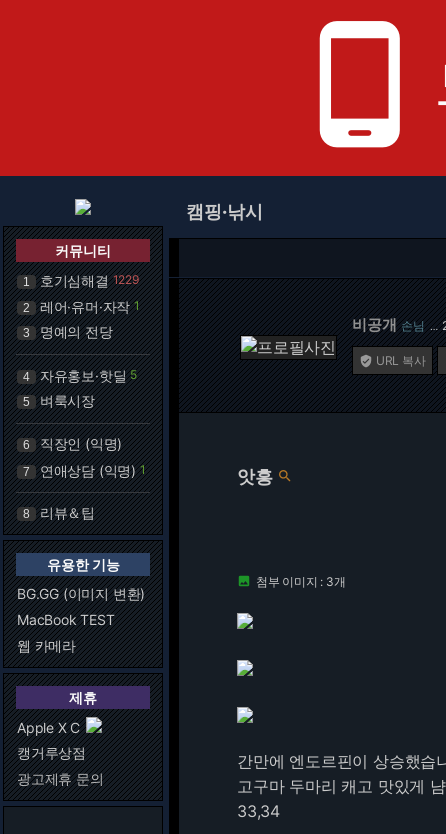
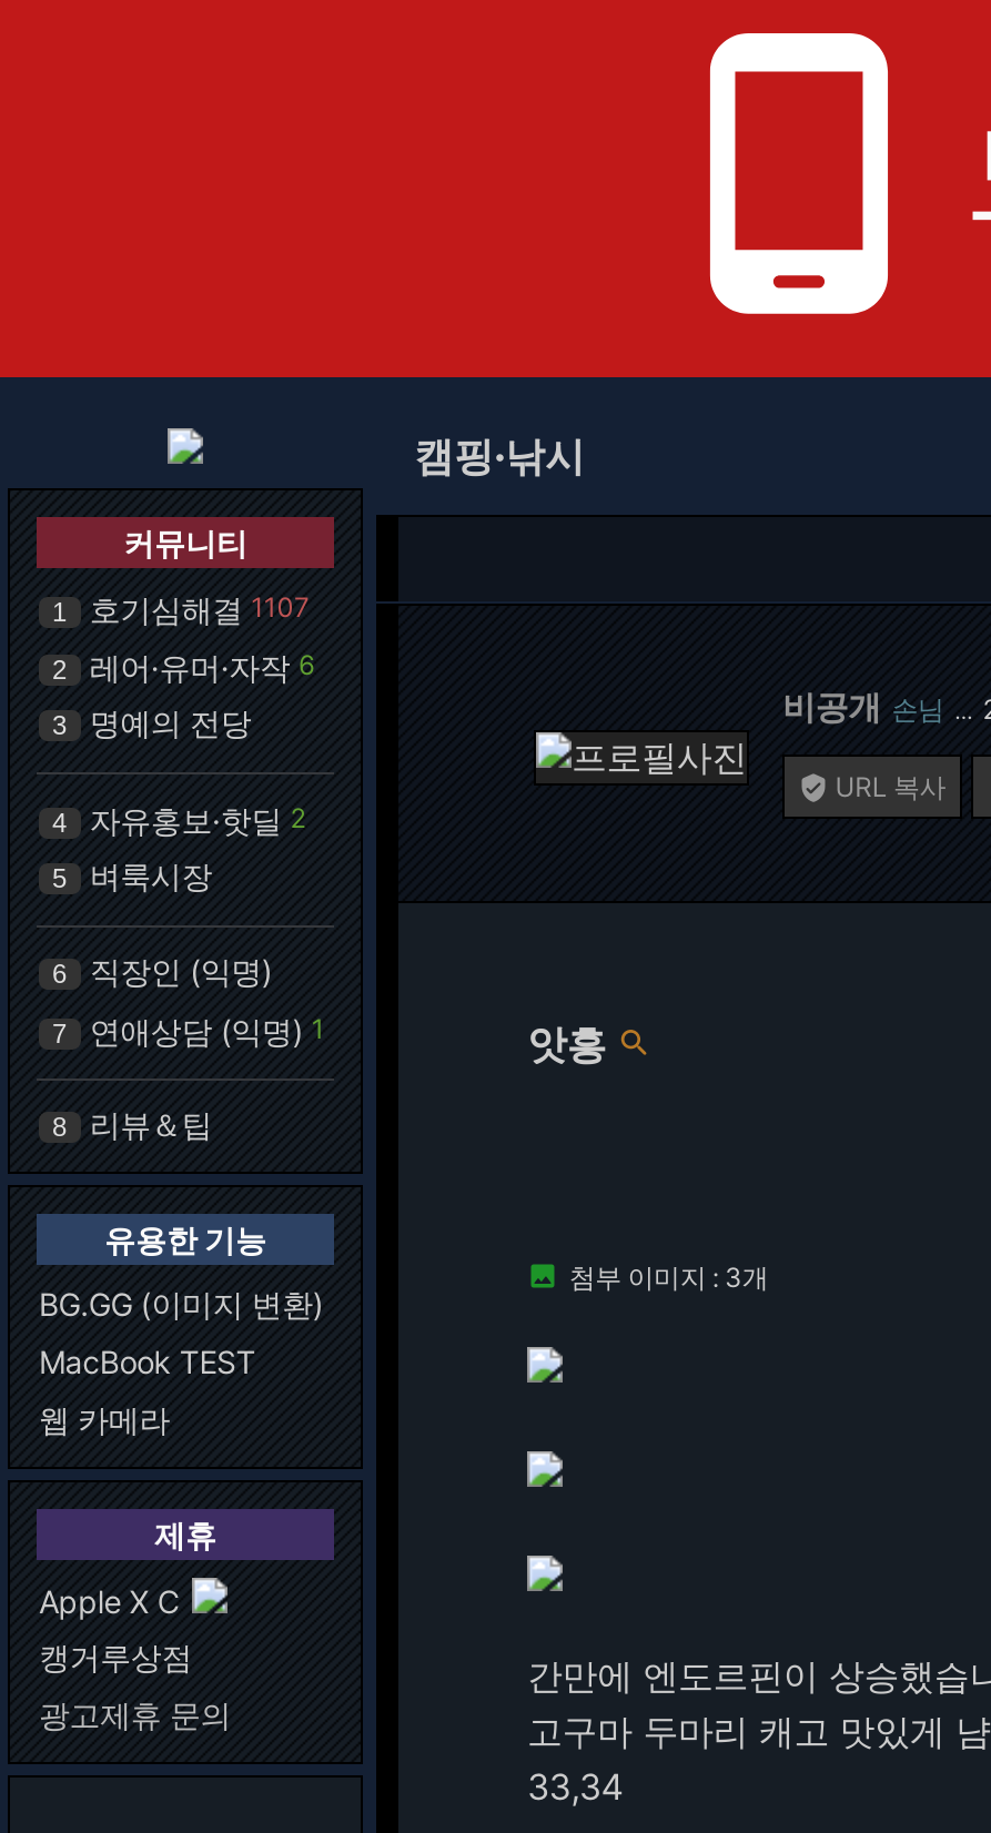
[23,272,139,289] 1 호기심해결 1229 -> [52,590,309,628] 1 호기심해결 1107
[40,298,140,315] 레어·유머·자작 1 -> [89,648,314,685] 레어·유머·자작 6
[40,367,137,384] 자유홍보·핫딜 5 -> [89,801,305,838] 자유홍보·핫딜 2

